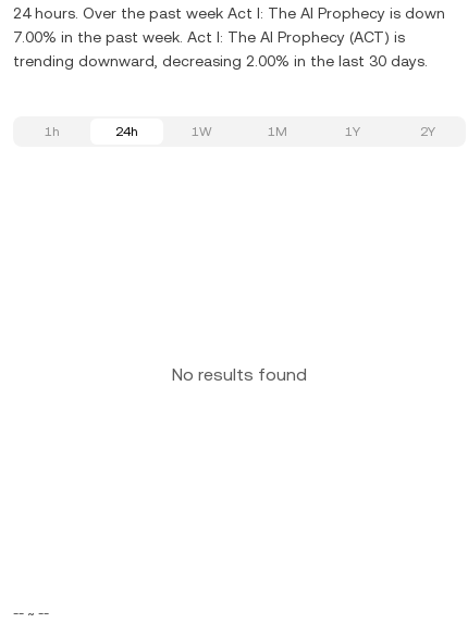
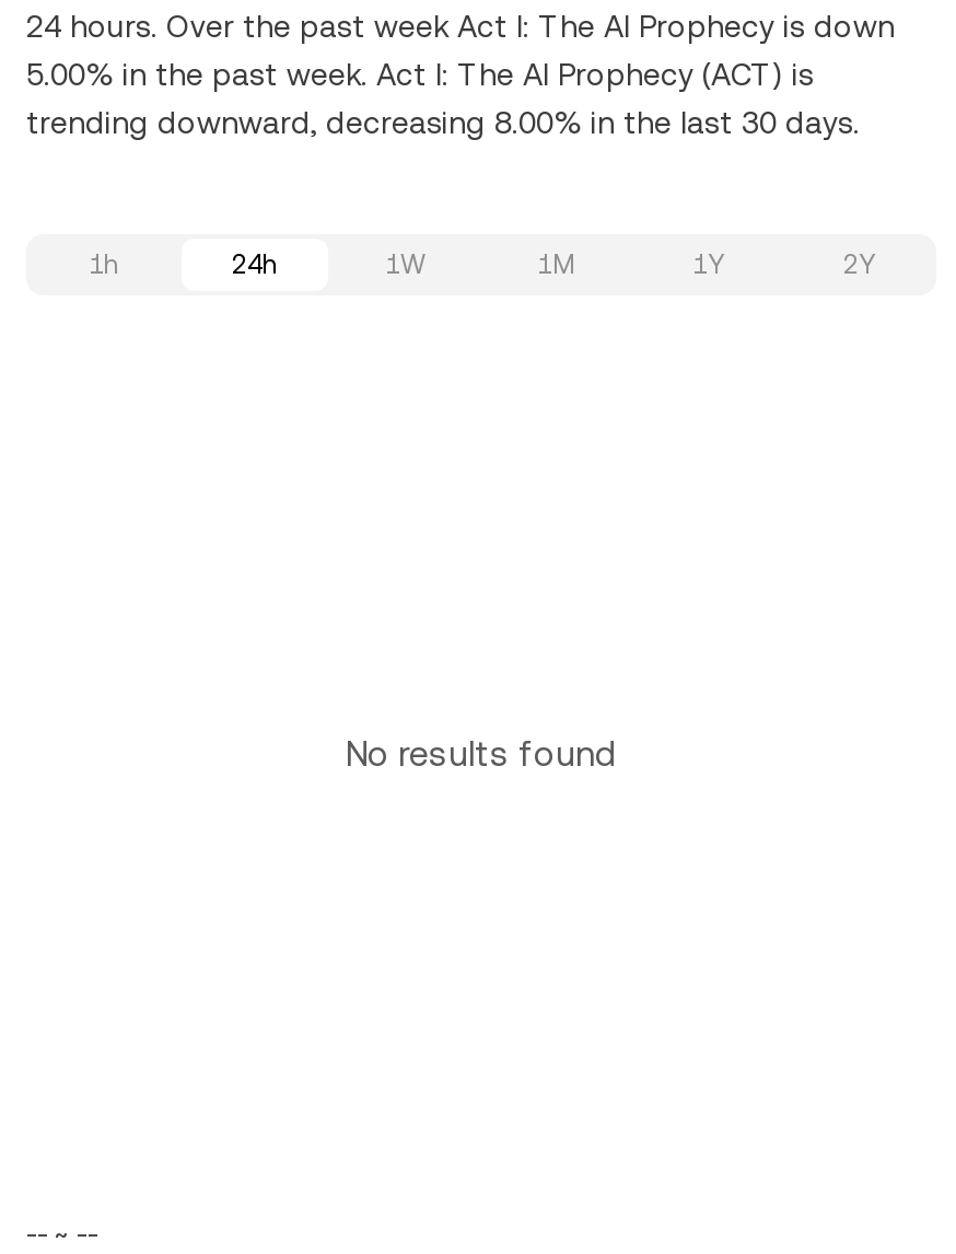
[13,28,405,46] 7.00% in the past week. Act I: The AI Prophecy (ACT) is -> [26,57,814,92] 5.00% in the past week. Act I: The AI Prophecy (ACT) is
[13,52,428,70] trending downward, decreasing 2.00% in the last 30 days. -> [26,105,860,140] trending downward, decreasing 8.00% in the last 30 days.

